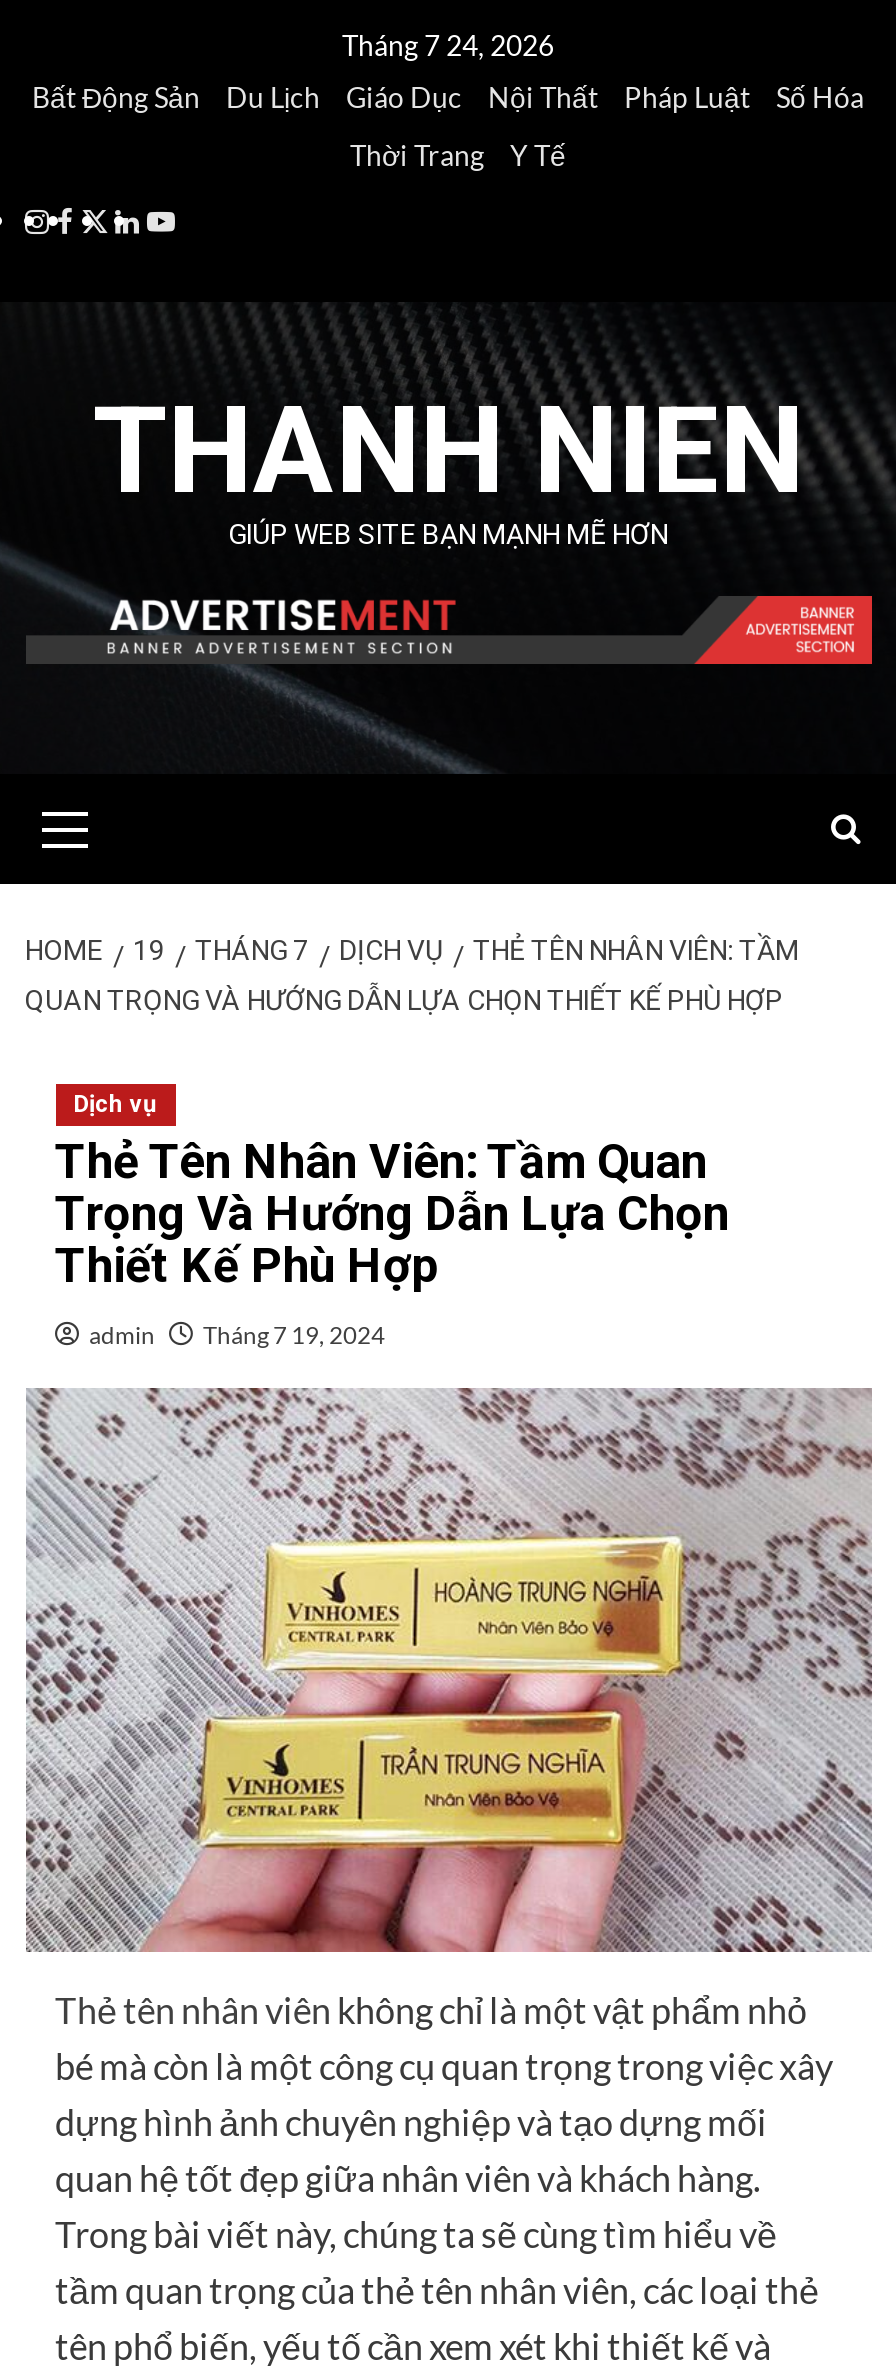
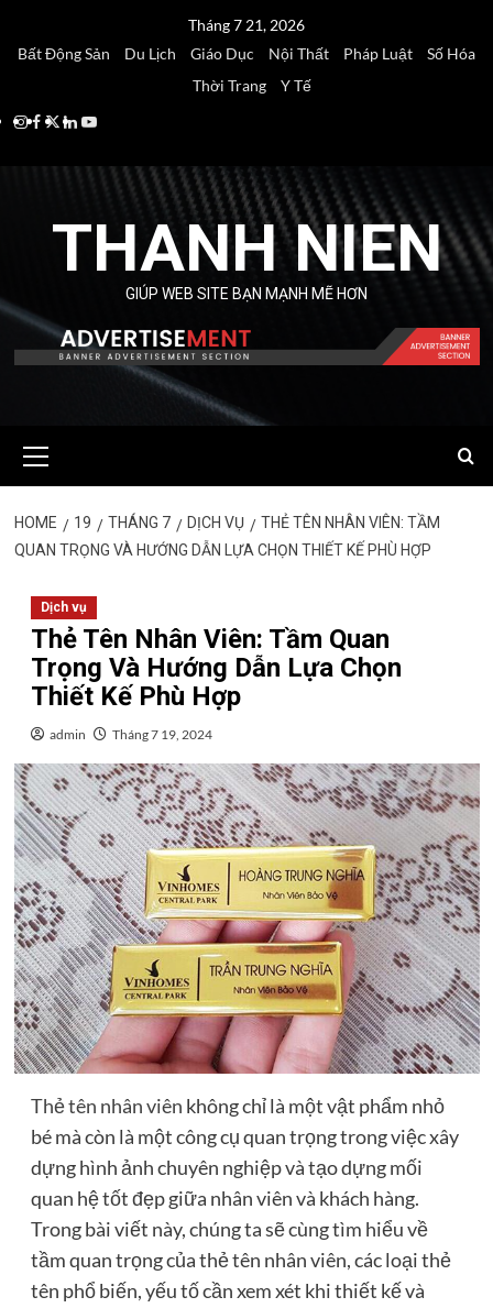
[342,28,554,62] Tháng 7 24, 2026 -> [188,15,305,34] Tháng 7 21, 2026

